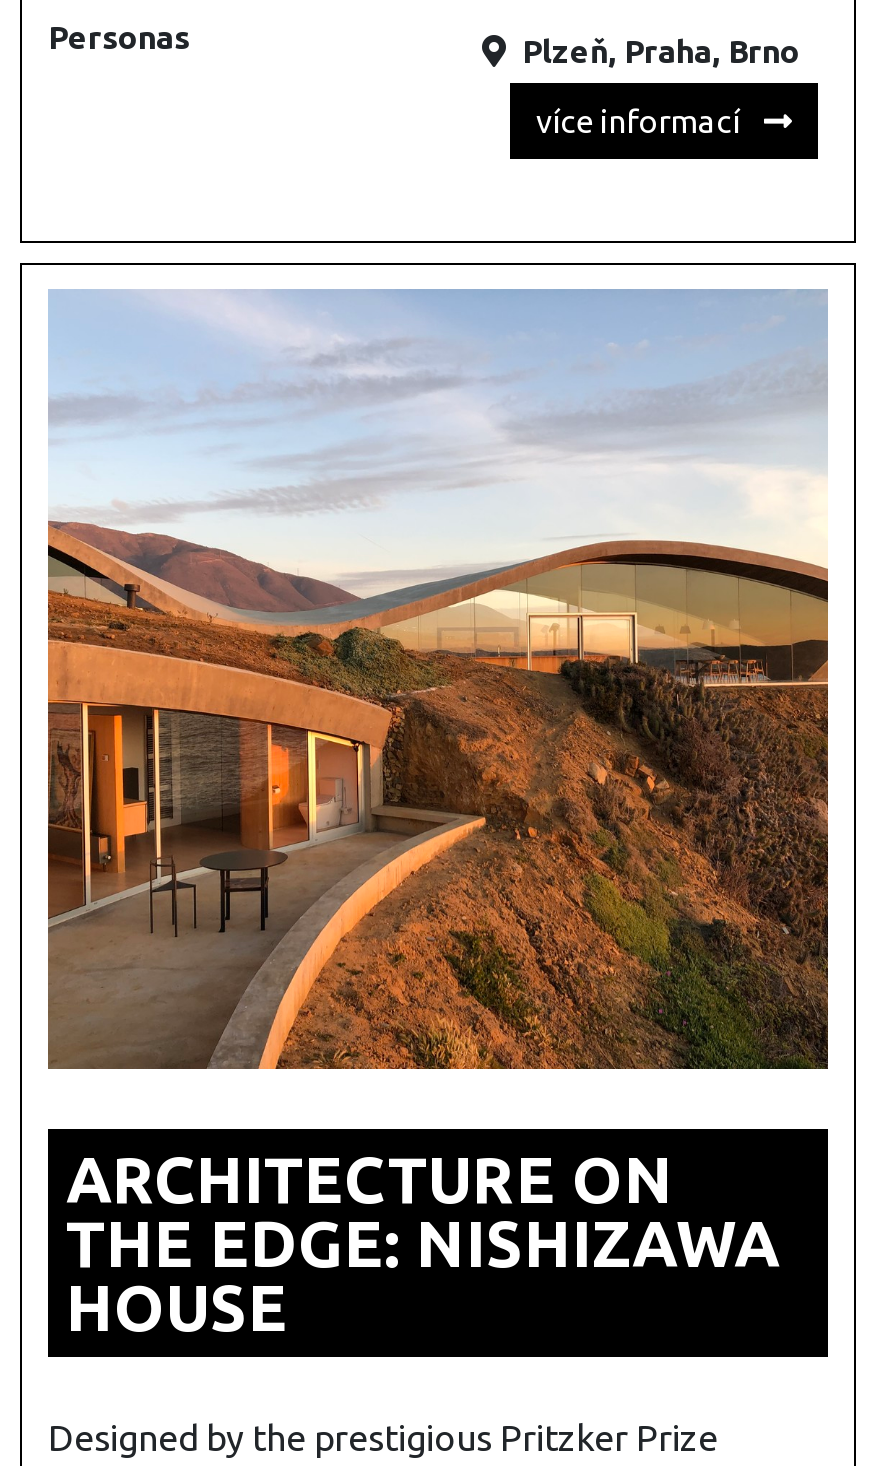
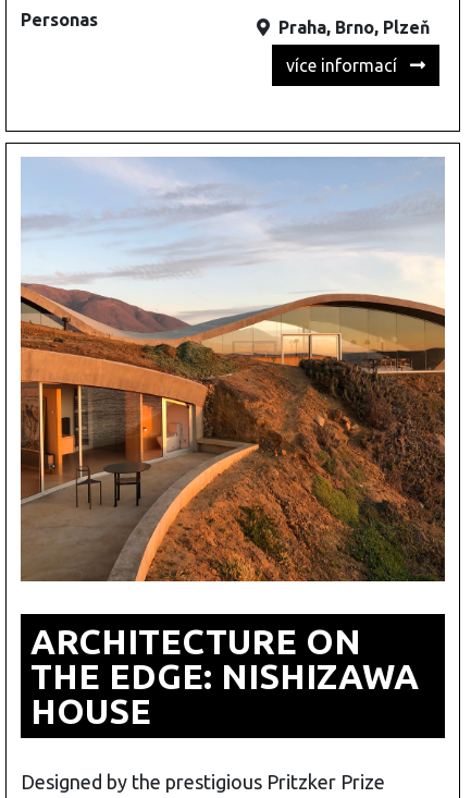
[514,34,800,70] Plzeň, Praha, Brno -> [274,18,430,37] Praha, Brno, Plzeň

